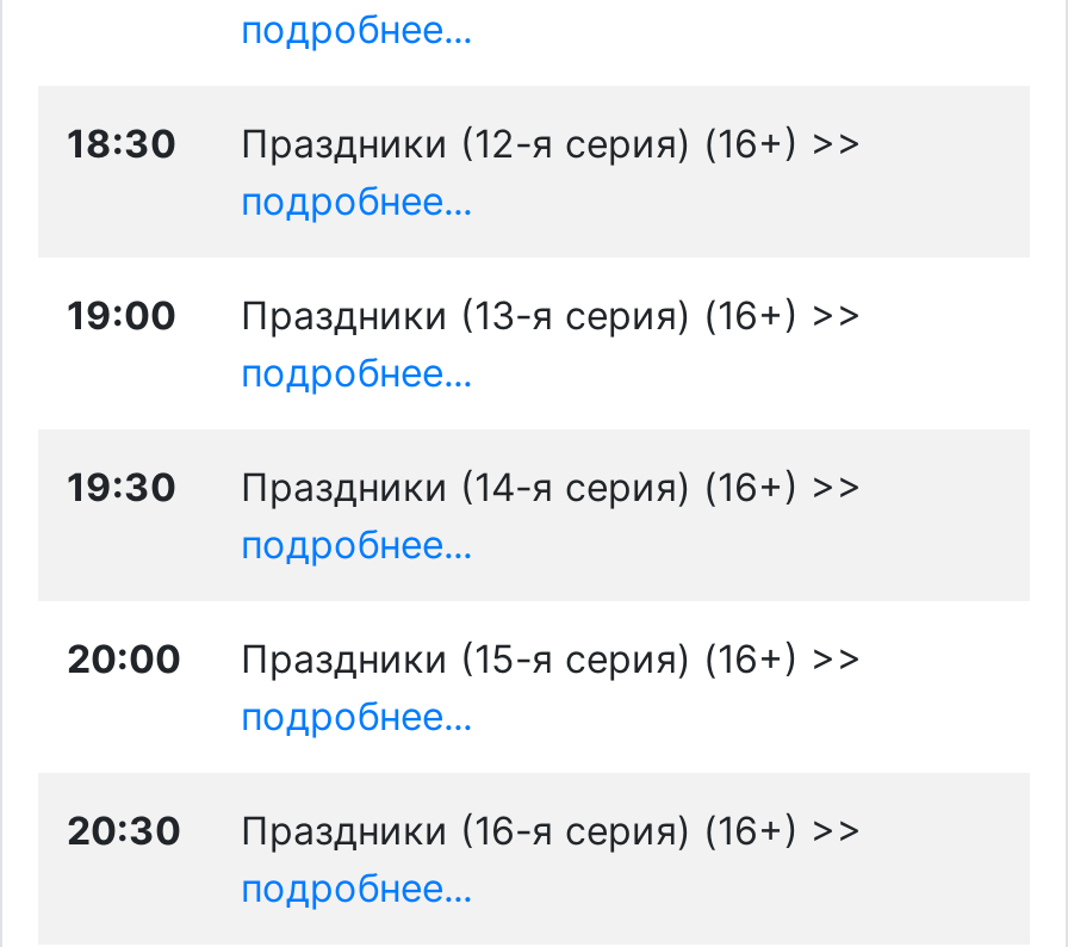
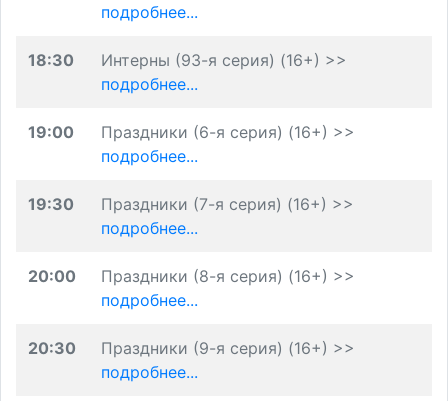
[241,120,863,167] Праздники (12-я серия) (16+) >> -> [101,50,347,70] Интерны (93-я серия) (16+) >>
[241,291,863,339] Праздники (13-я серия) (16+) >> -> [101,122,355,142] Праздники (6-я серия) (16+) >>
[241,463,863,511] Праздники (14-я серия) (16+) >> -> [101,194,354,214] Праздники (7-я серия) (16+) >>
[241,635,863,682] Праздники (15-я серия) (16+) >> -> [101,266,355,286] Праздники (8-я серия) (16+) >>
[241,807,863,854] Праздники (16-я серия) (16+) >> -> [101,338,355,358] Праздники (9-я серия) (16+) >>

